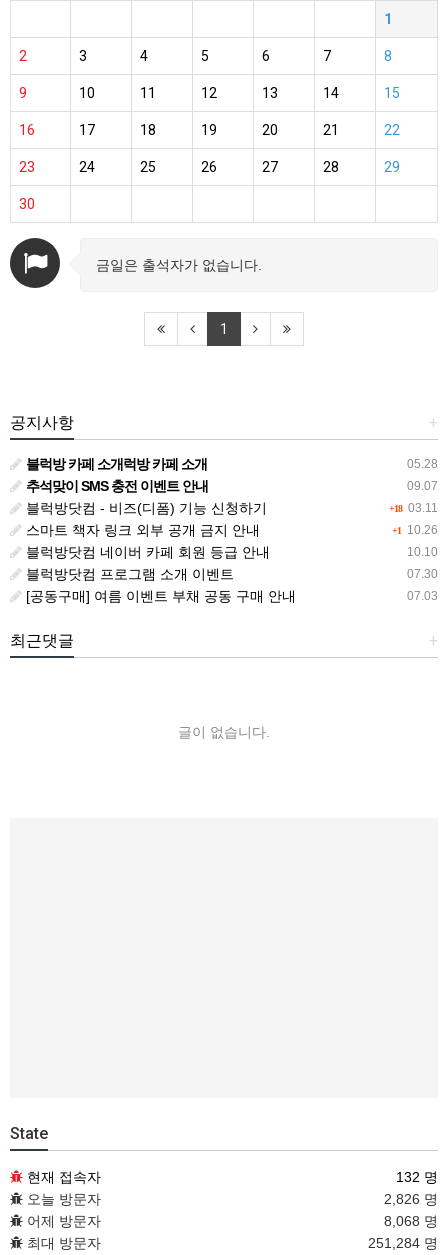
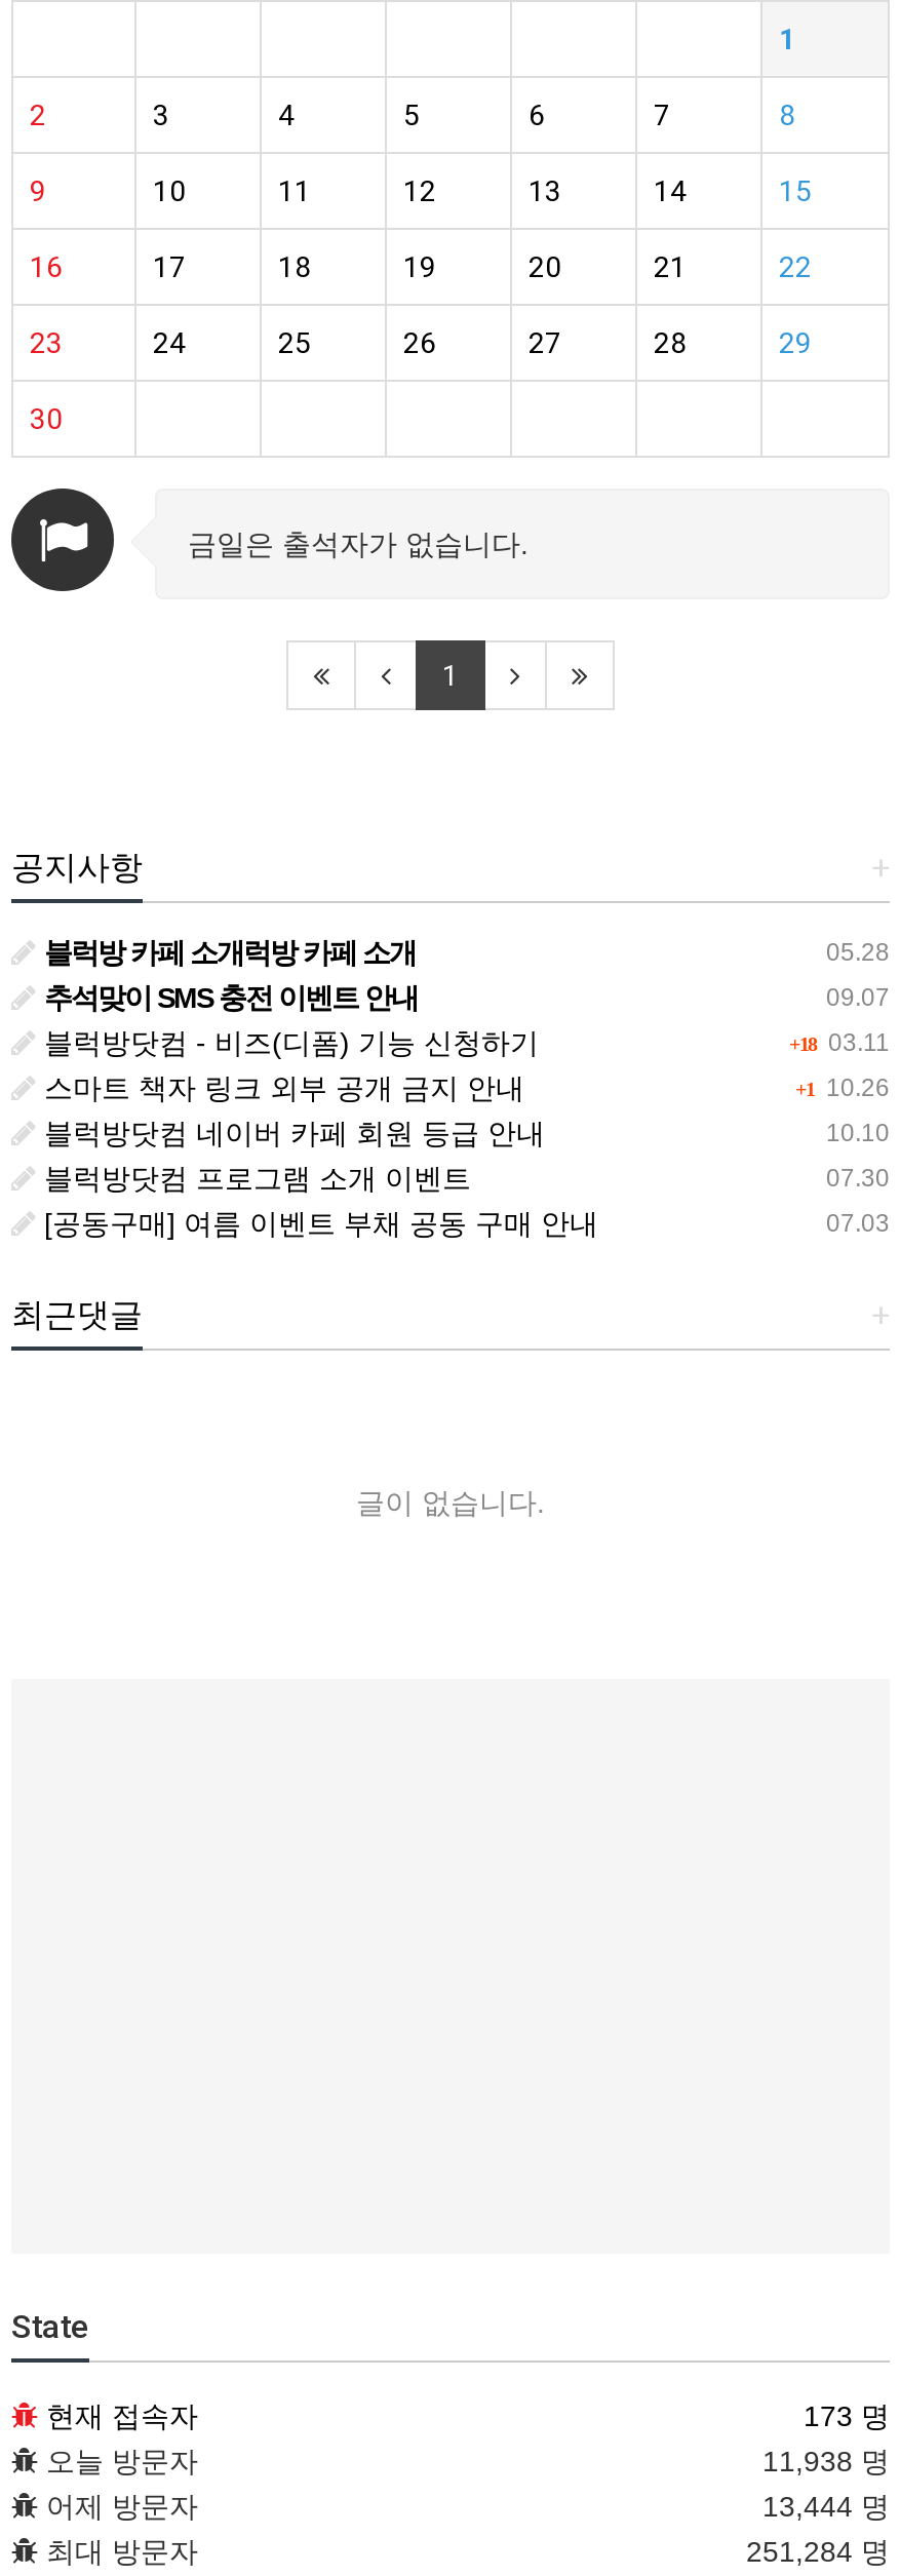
[396,1169,438,1185] 132 명 -> [804,2399,890,2432] 173 명
[384,1191,438,1207] 2,826 명 -> [762,2445,890,2477] 11,938 명
[384,1213,438,1229] 8,068 명 -> [762,2490,890,2523] 13,444 명

